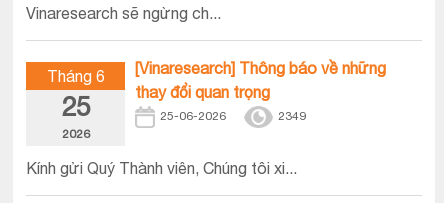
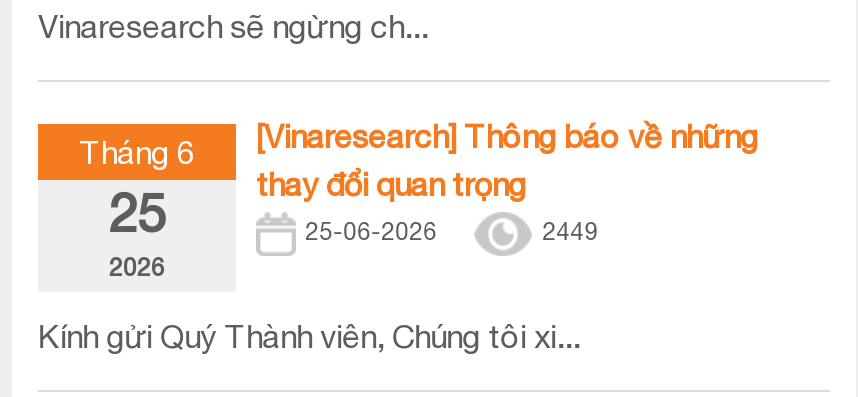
[278,109,306,123] 2349 -> [543,219,599,247] 2449

